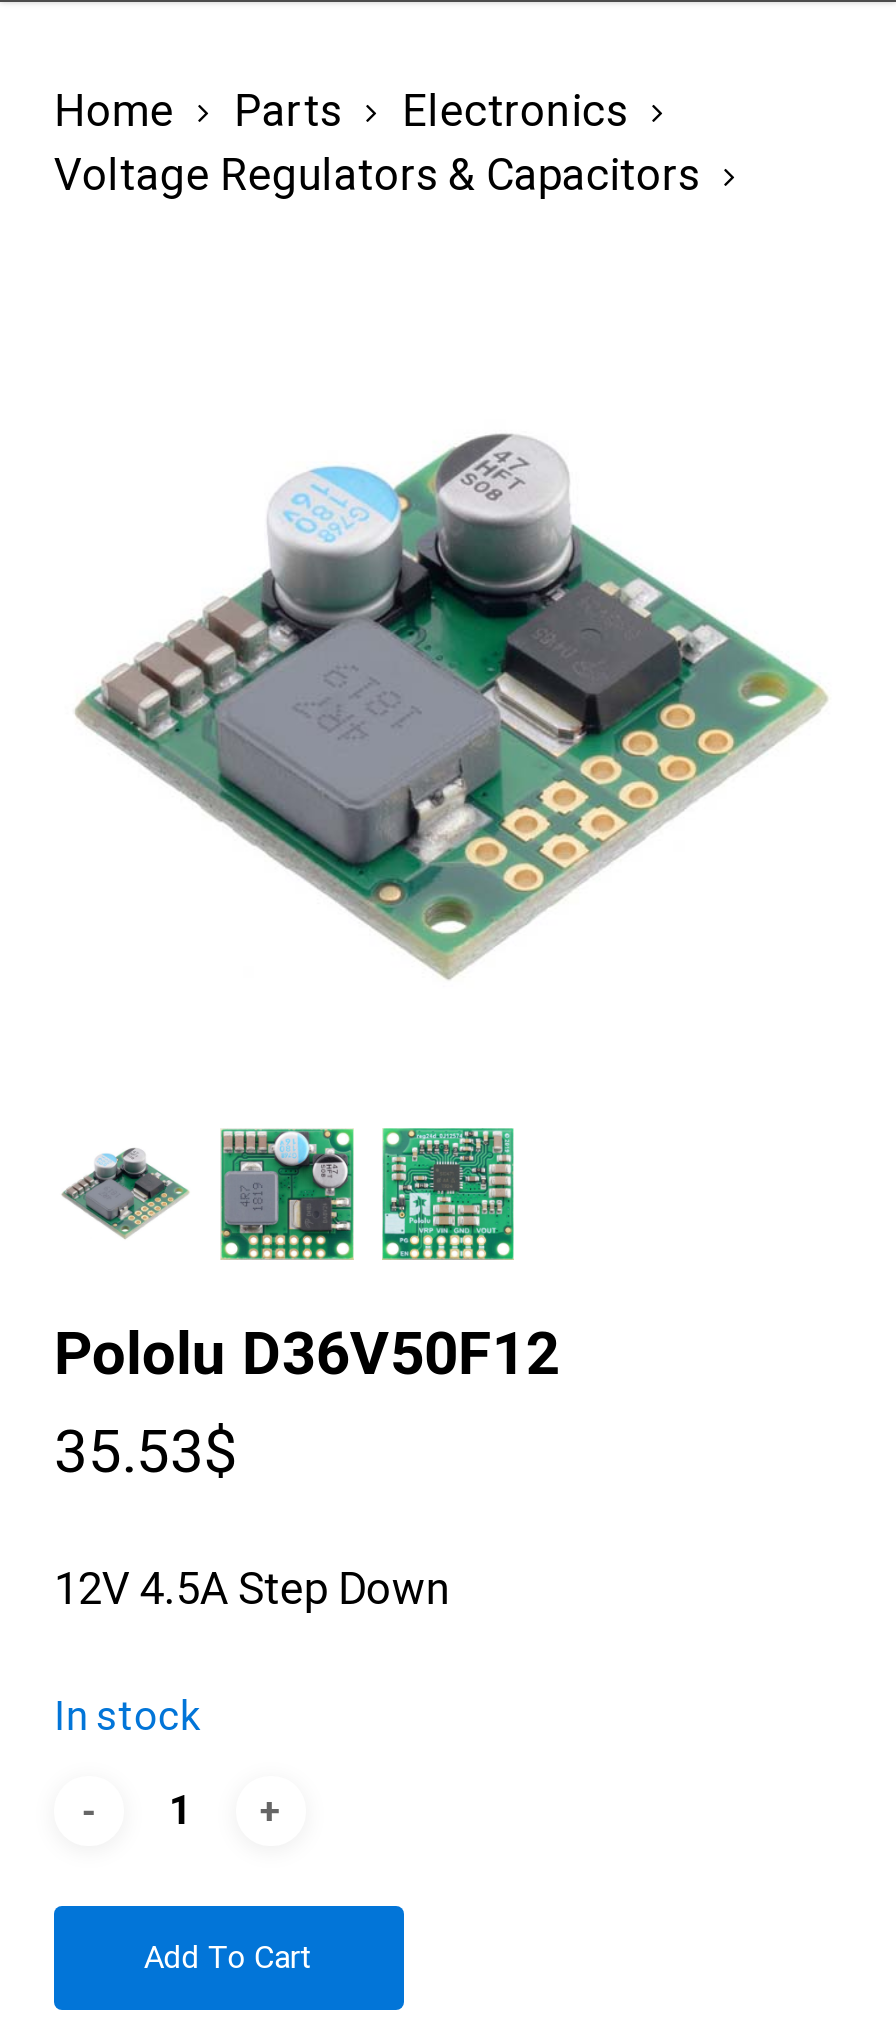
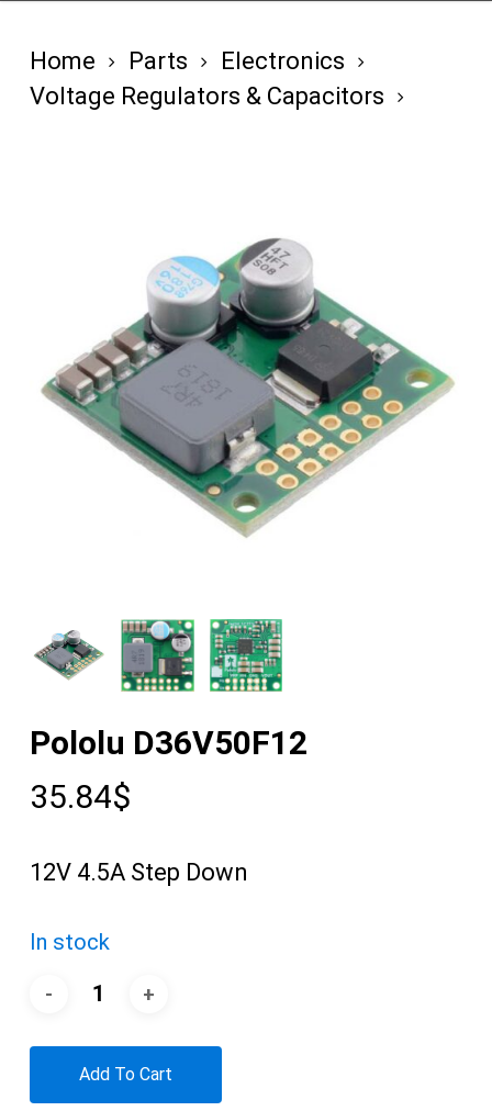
[54,1417,238,1487] 35.53$ -> [30,778,131,816] 35.84$

